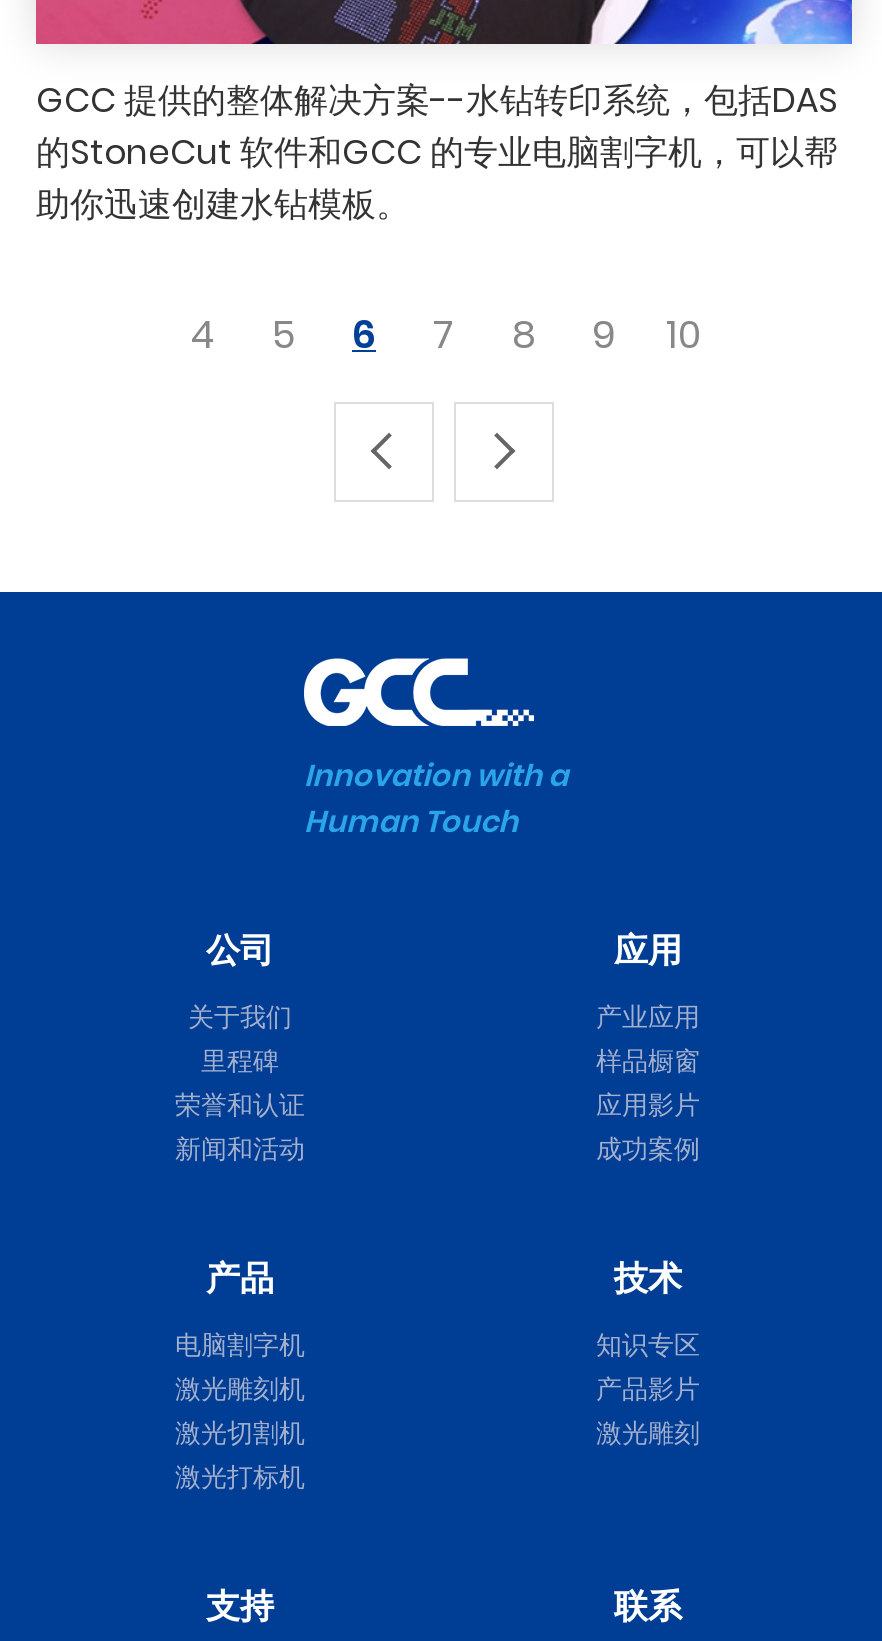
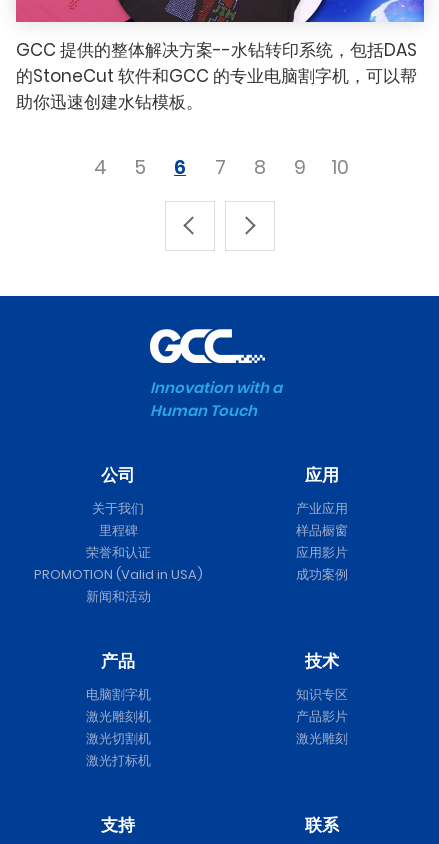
none -> [33,565,202,584] PROMOTION (Valid in USA)

